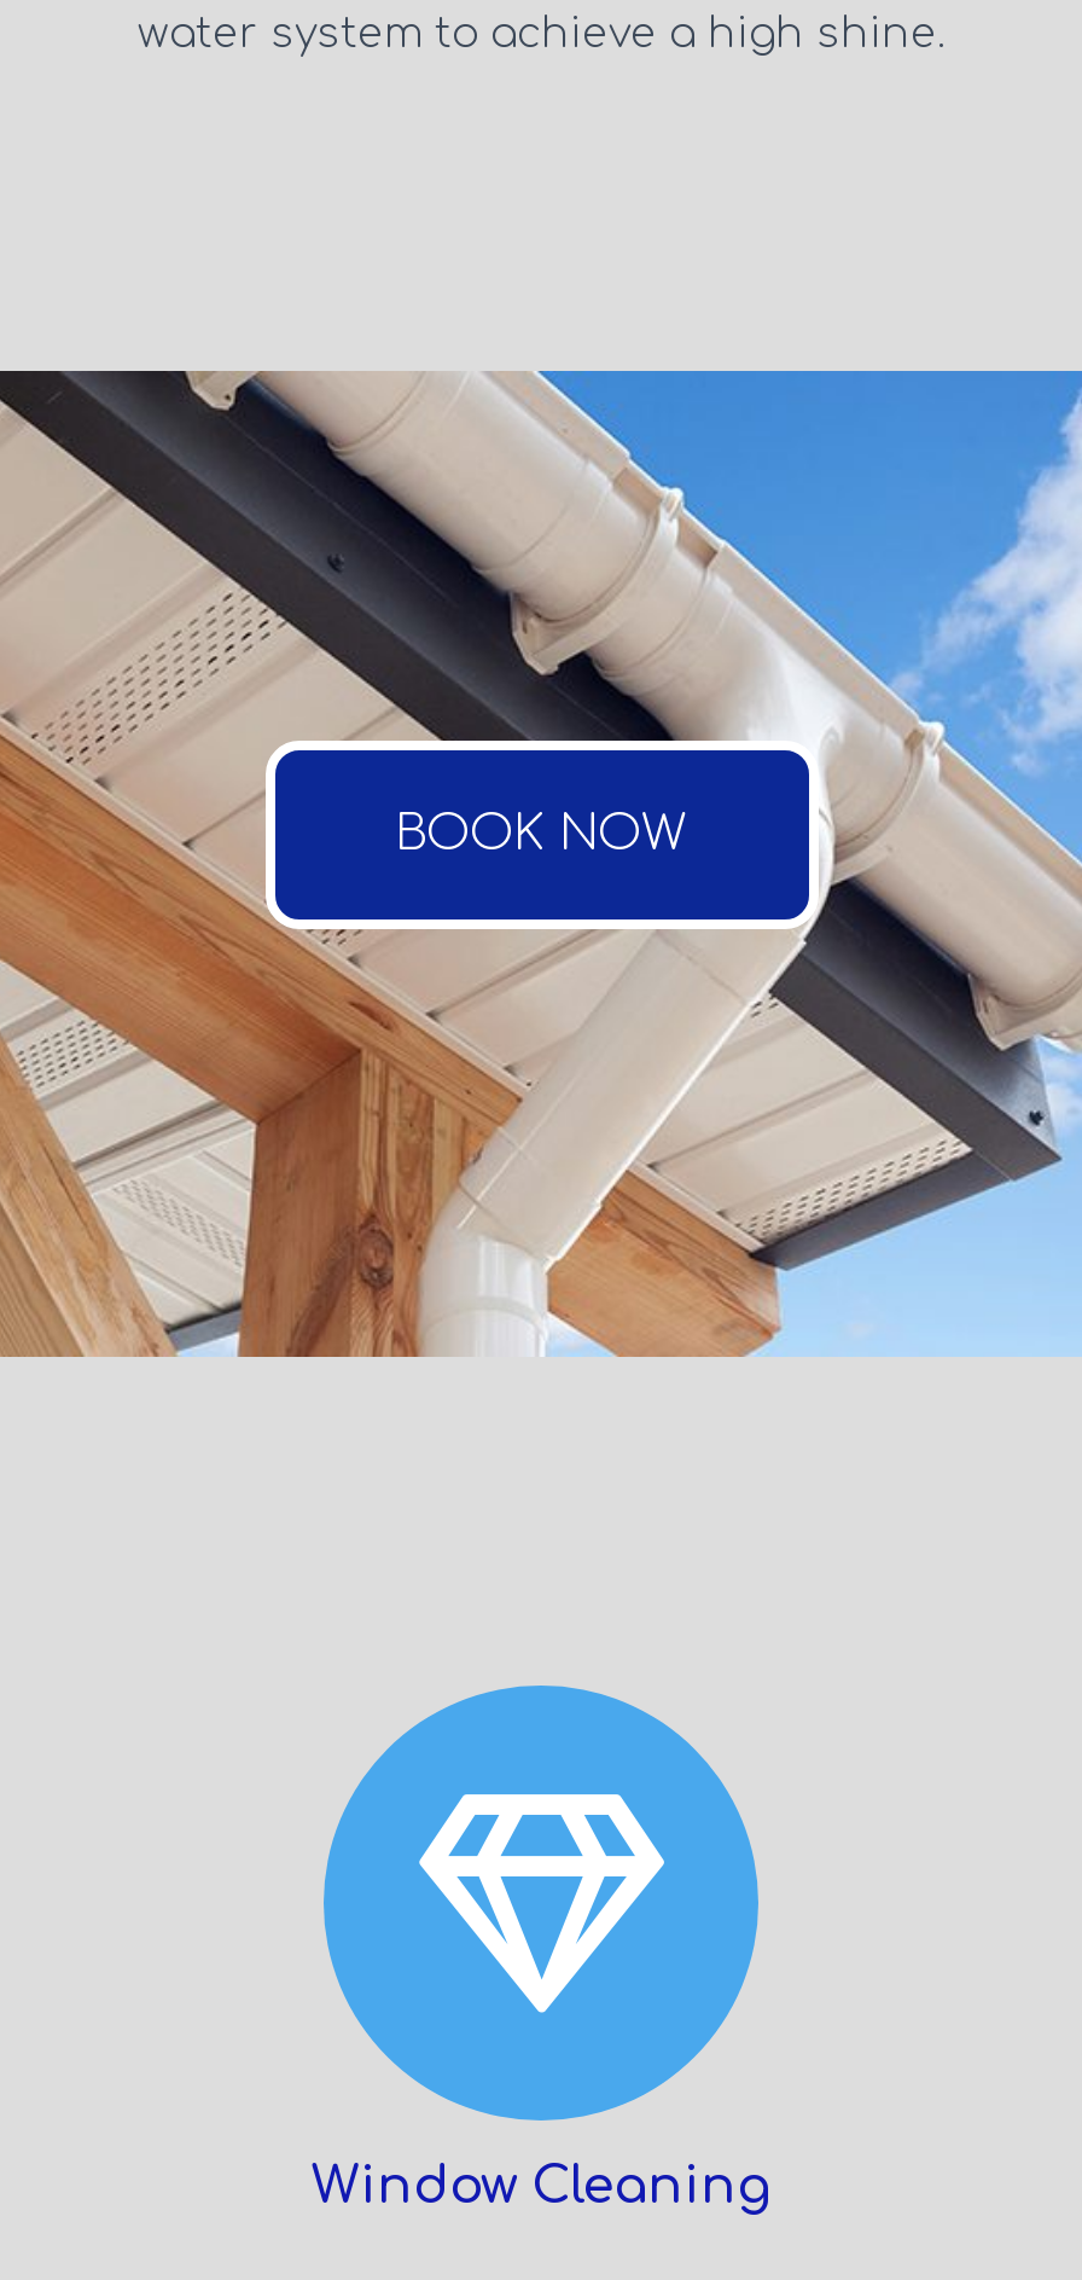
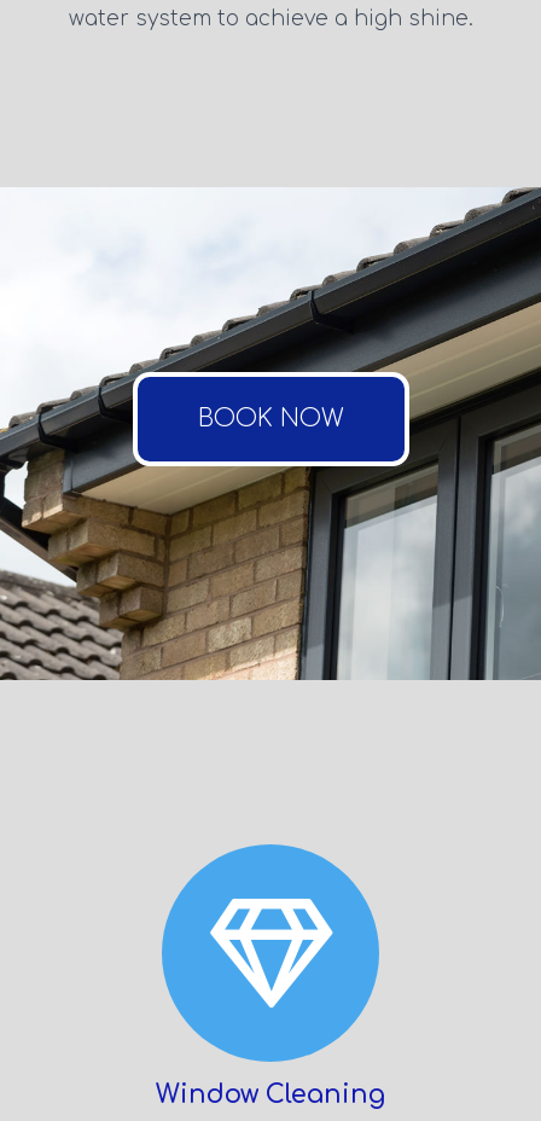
[7,369,1075,1359] [image] -> [4,187,537,681] [image]

